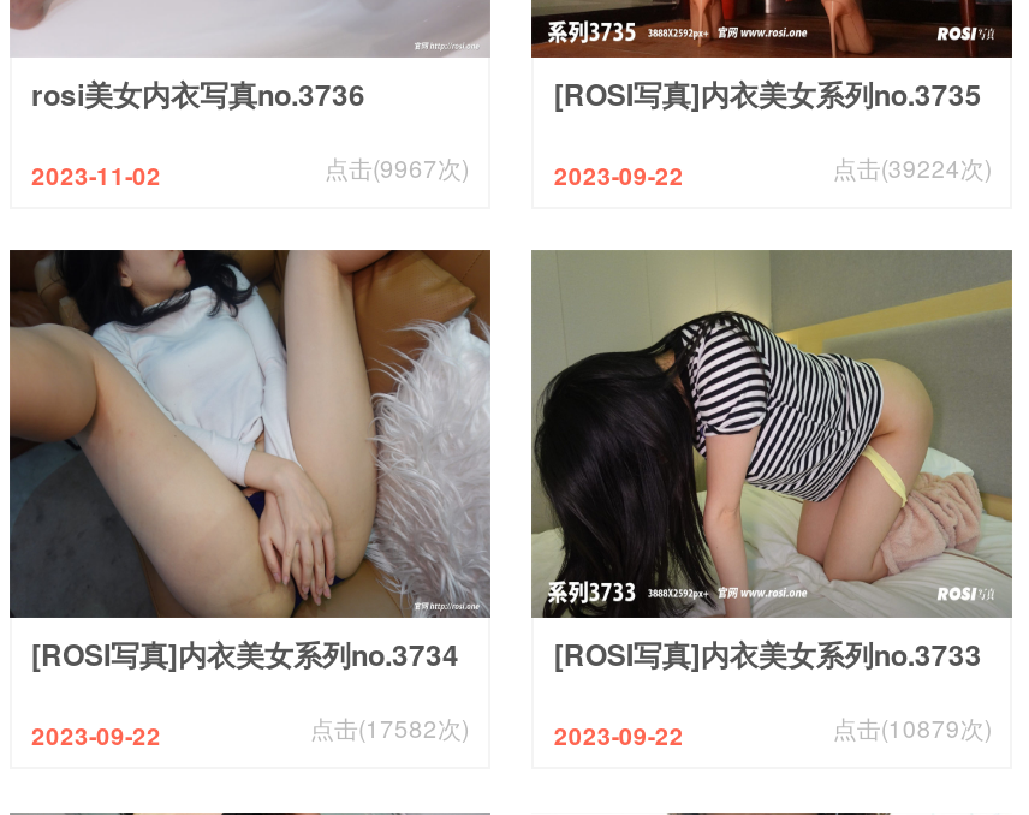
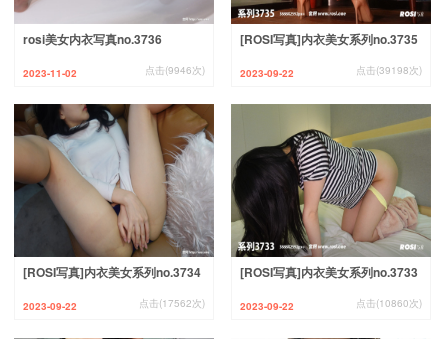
[325,151,469,185] 点击(9967次) -> [145,63,205,77] 点击(9946次)
[833,151,991,185] 点击(39224次) -> [356,63,422,77] 点击(39198次)
[310,713,469,746] 点击(17582次) -> [139,296,205,310] 点击(17562次)
[833,713,991,746] 点击(10879次) -> [356,296,422,310] 点击(10860次)

